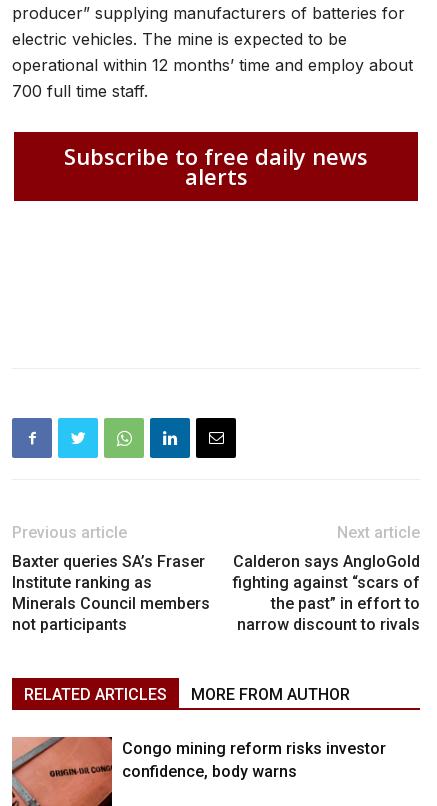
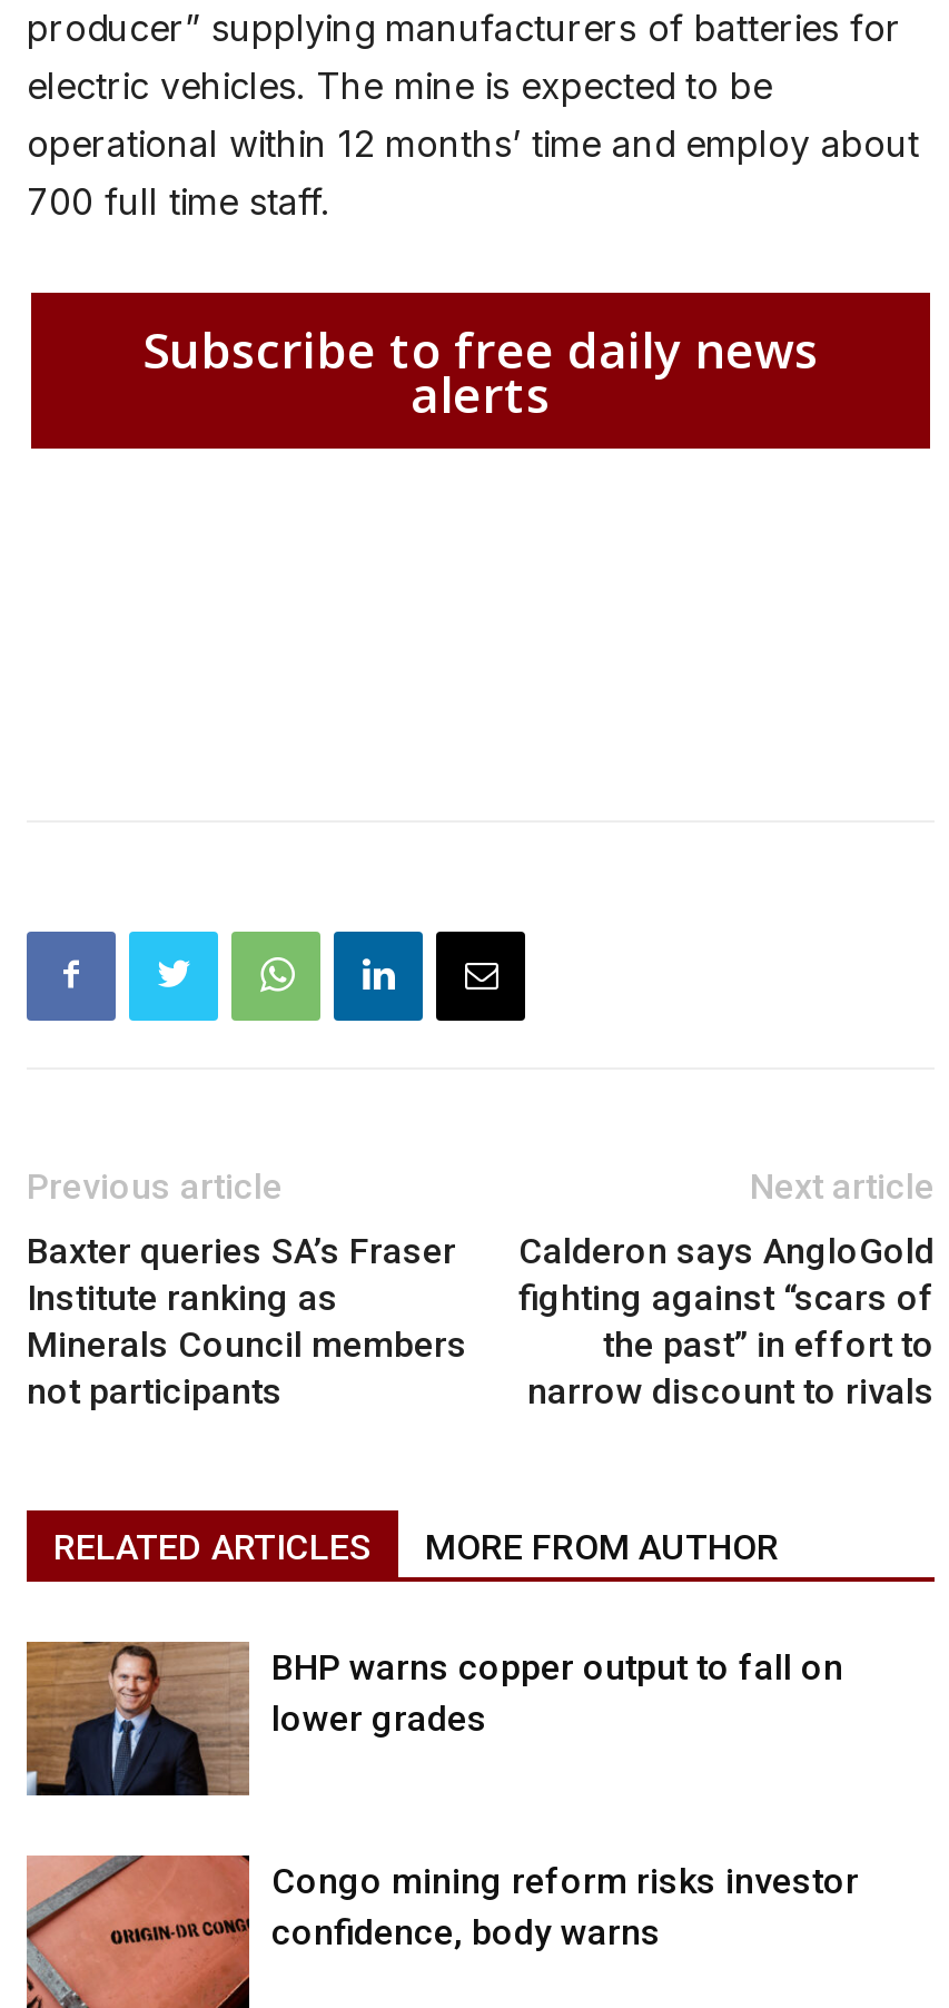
none -> [27,1641,843,1799] [image] | BHP warns copper output to fall on | lower grades

